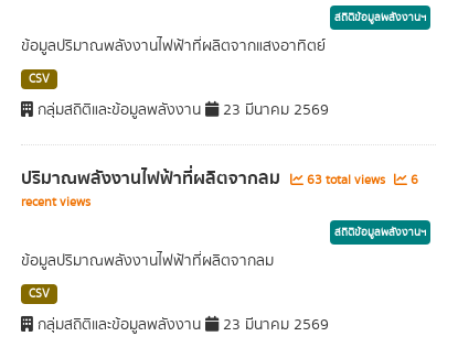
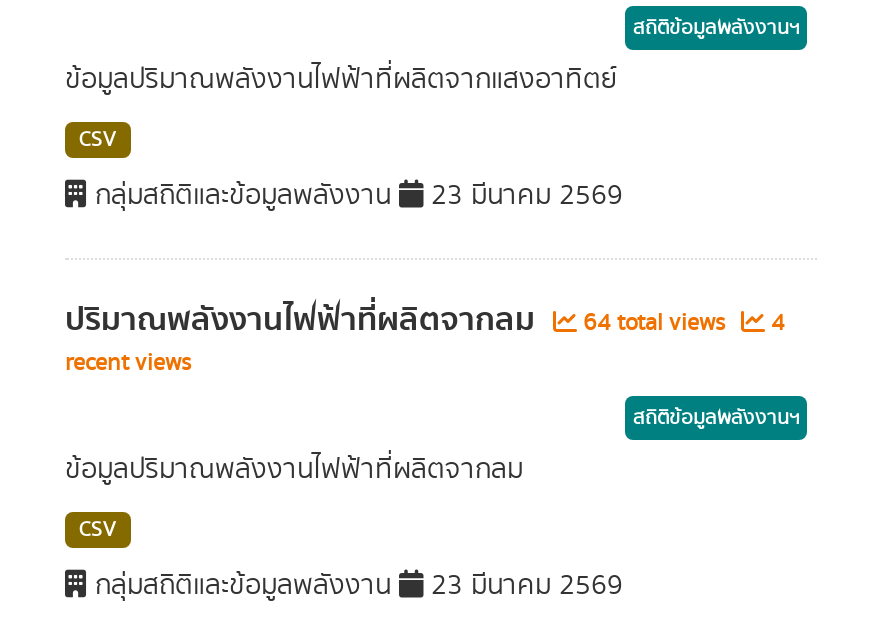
[303,171,388,189] 63 total views -> [577,306,731,340] 64 total views
[407,171,418,189] 6 -> [765,306,785,340] 4

